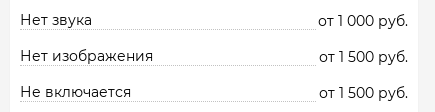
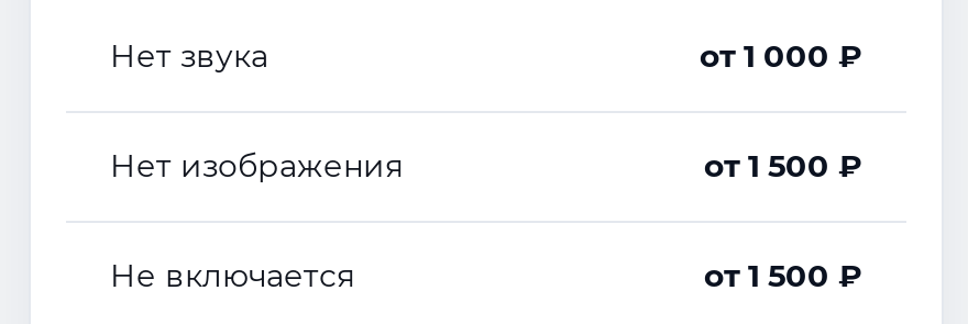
[318,12,408,30] от 1 000 руб. -> [700,36,862,76] от 1 000 ₽
[319,48,408,66] от 1 500 руб. -> [704,146,862,186] от 1 500 ₽
[319,84,408,102] от 1 500 руб. -> [704,256,862,295] от 1 500 ₽

